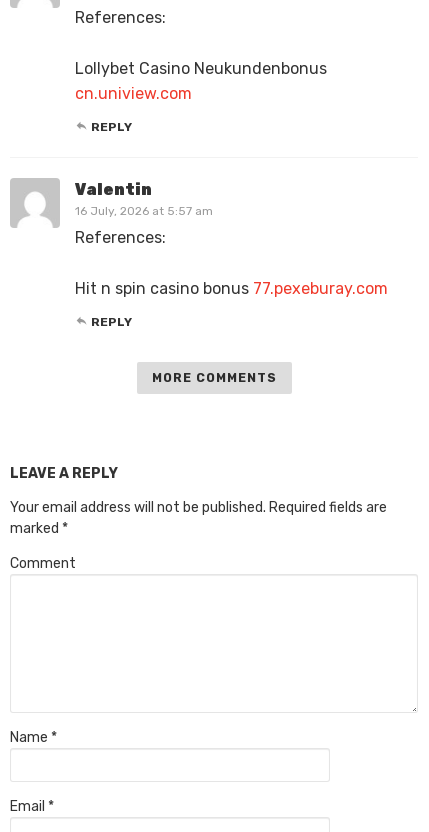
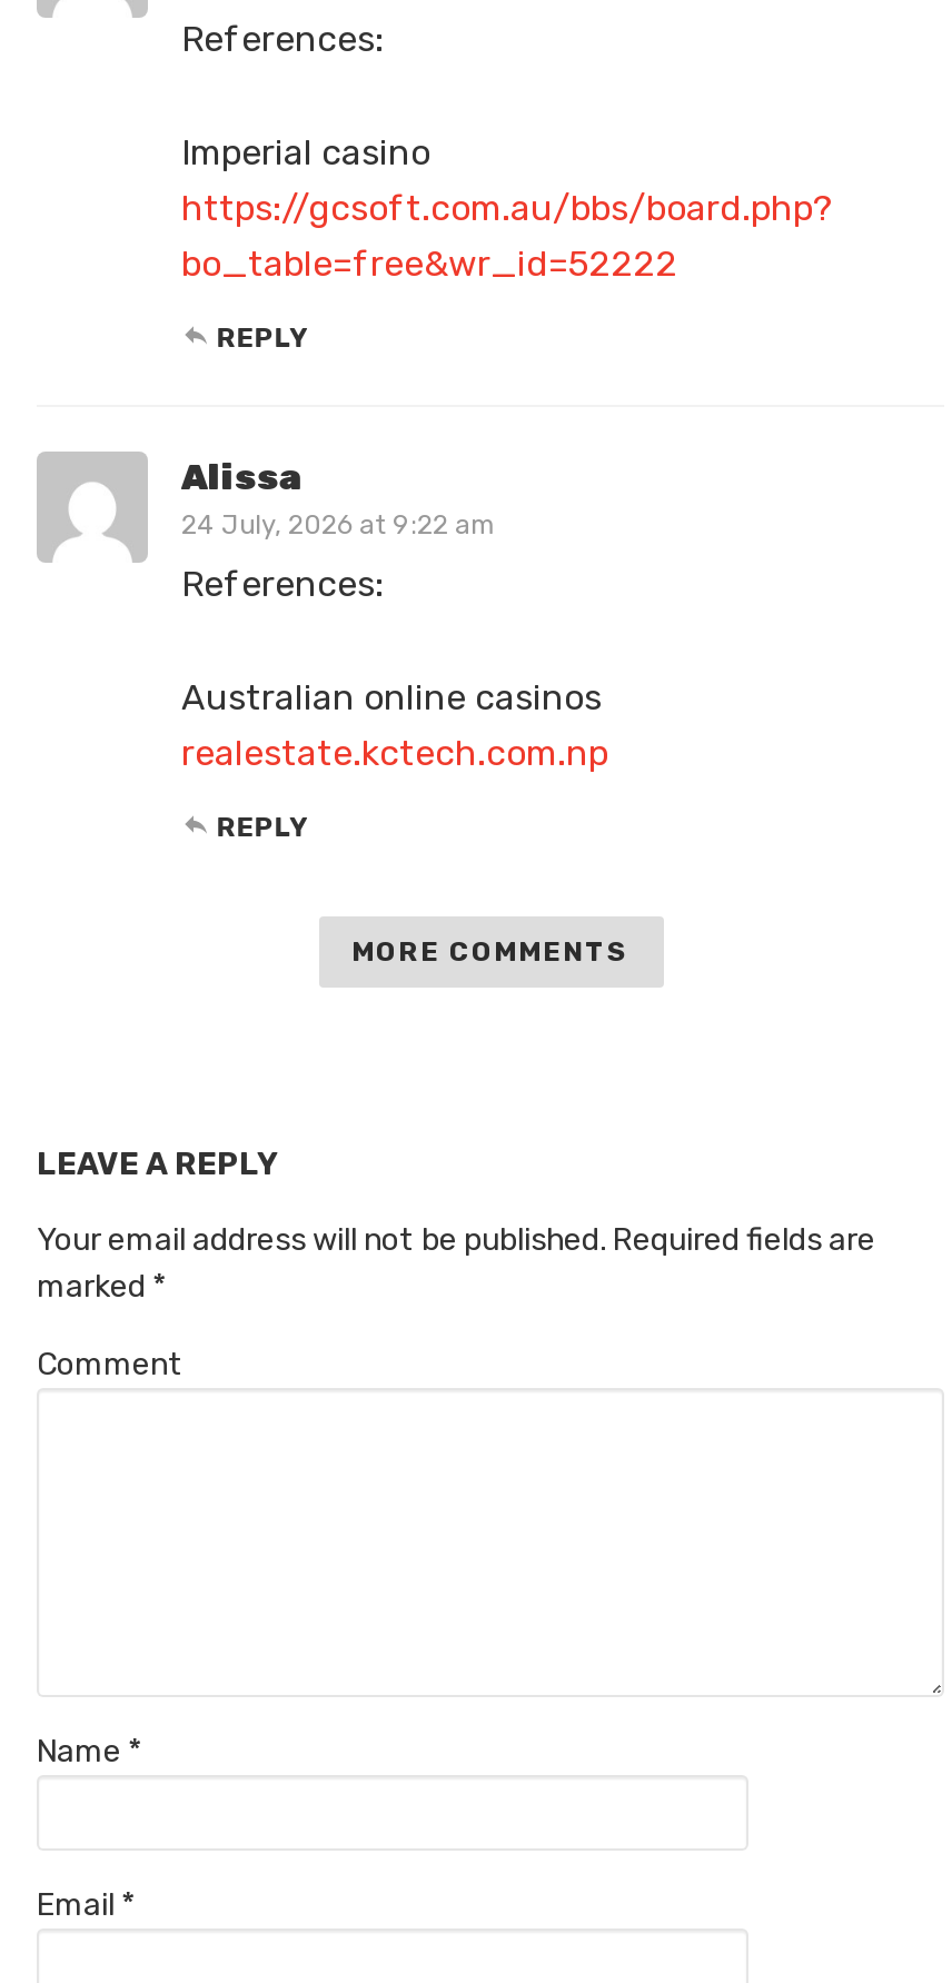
[75,59,327,103] Lollybet Casino Neukundenbonus | cn.uniview.com -> [181,131,833,284] Imperial casino | https://gcsoft.com.au/bbs/board.php? | bo_table=free&wr_id=52222
[75,180,213,218] Valentin | 16 July, 2026 at 5:57 am -> [181,456,495,540] Alissa | 24 July, 2026 at 9:22 am
[75,278,388,297] Hit n spin casino bonus 77.pexeburay.com -> [181,675,608,773] Australian online casinos | realestate.kctech.com.np

